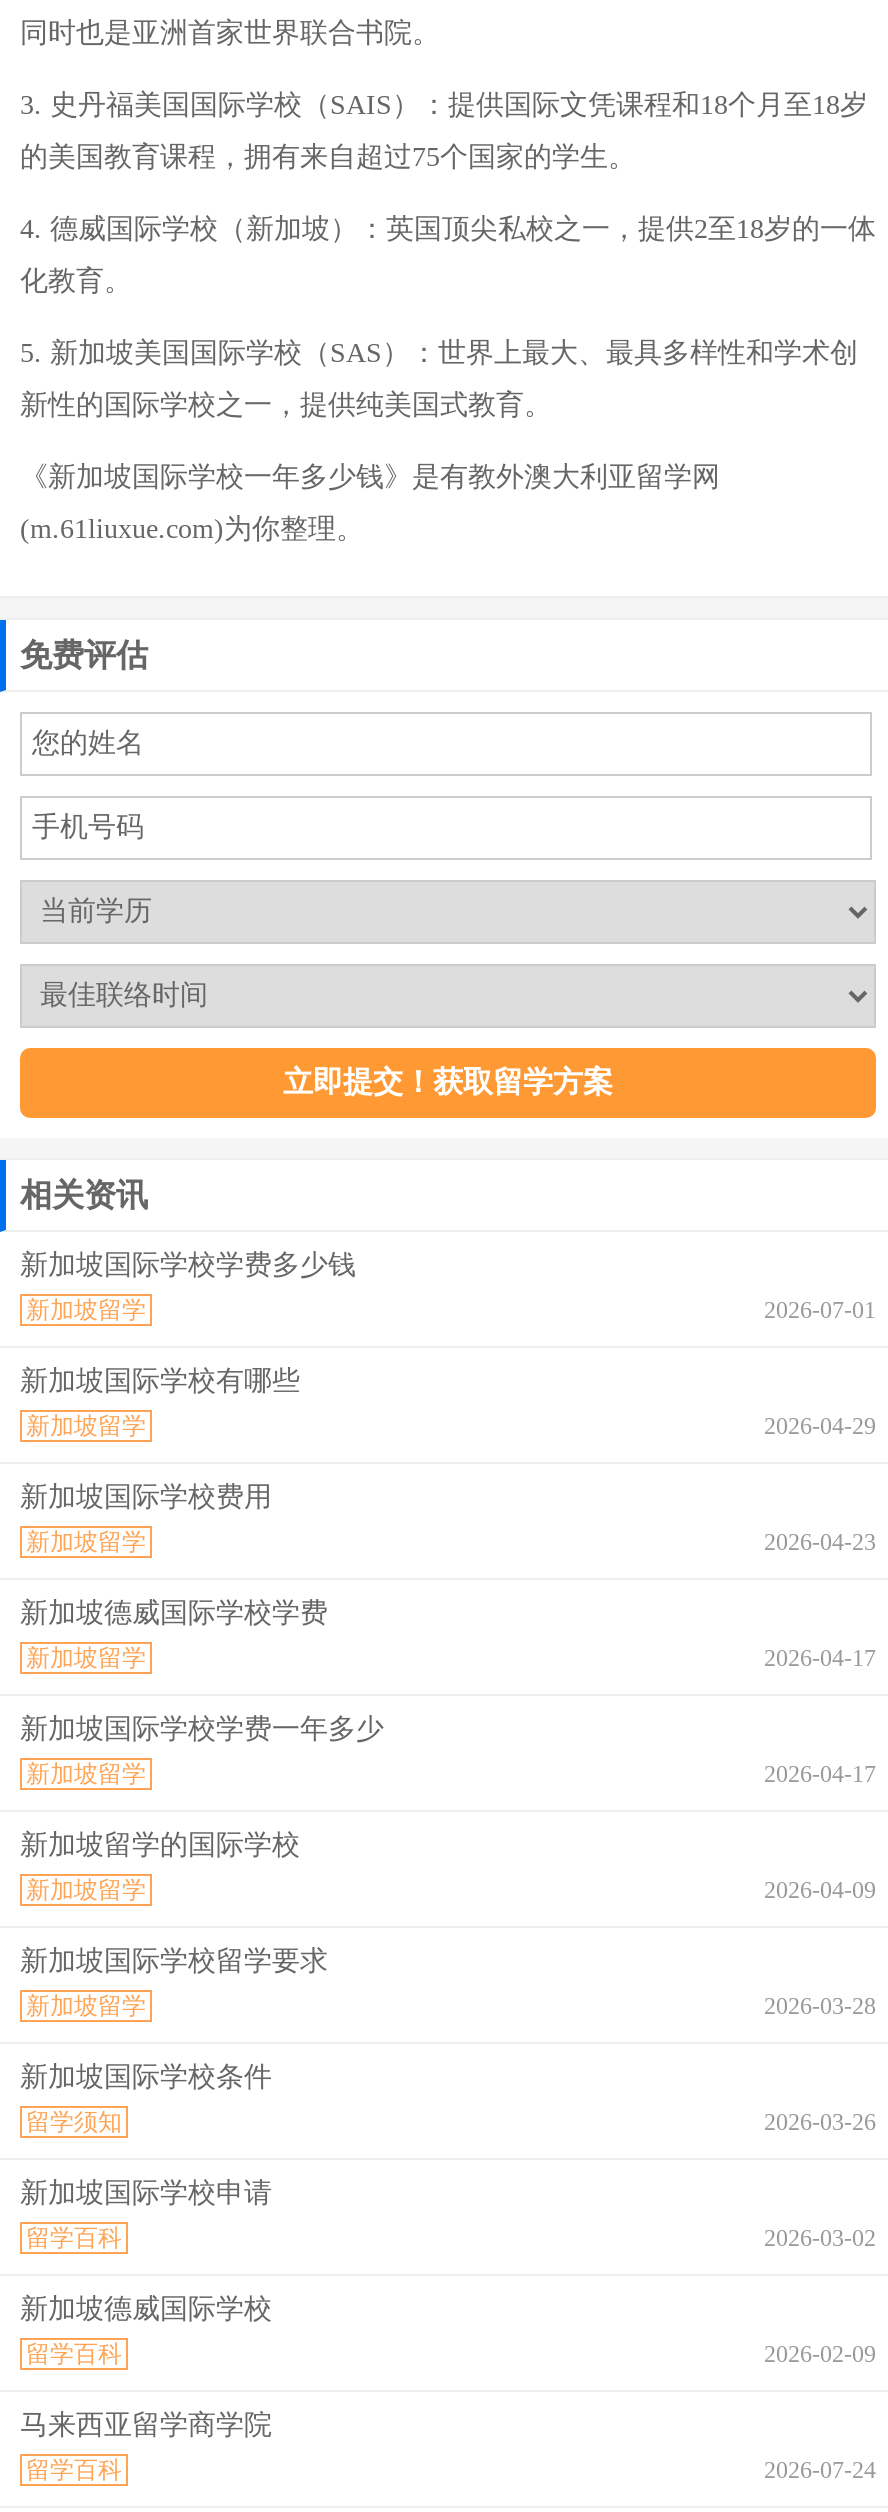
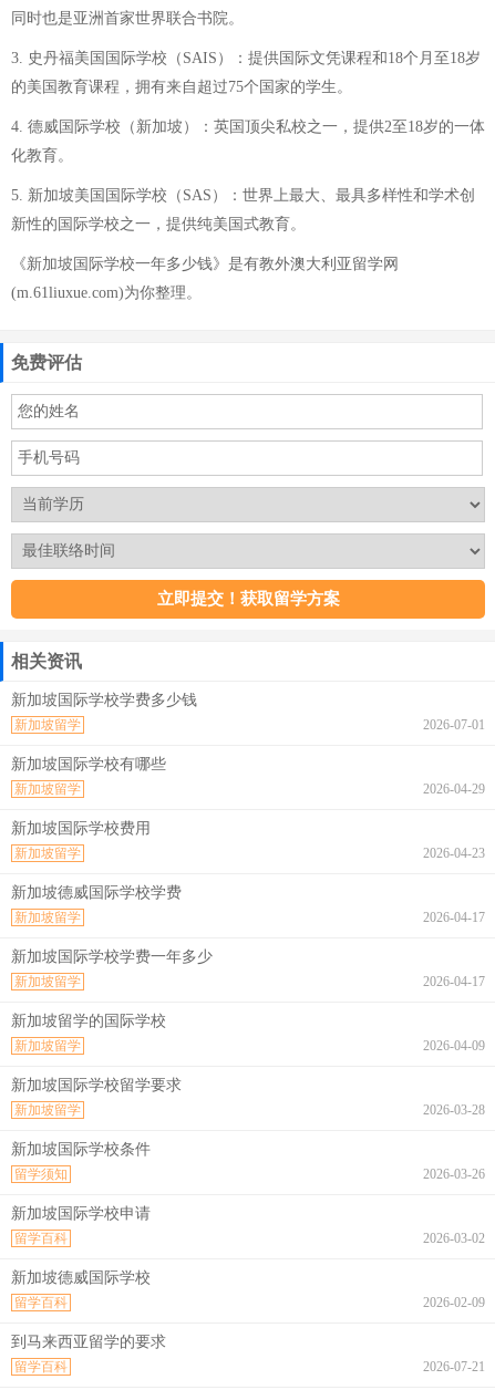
[20,2409,272,2439] 马来西亚留学商学院 -> [11,1333,166,1350] 到马来西亚留学的要求
[764,2455,876,2483] 2026-07-24 -> [423,1358,485,1374] 2026-07-21

